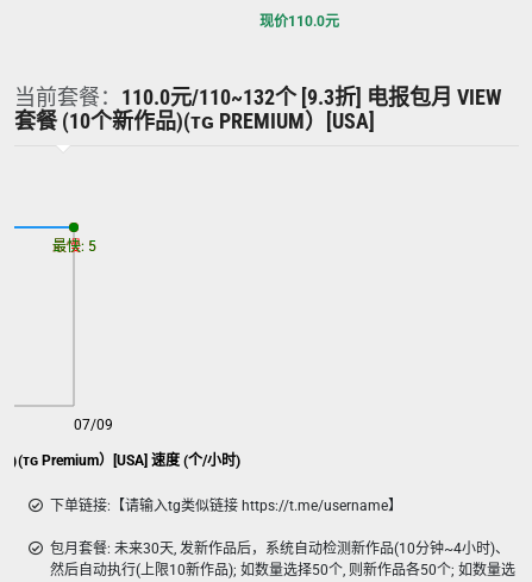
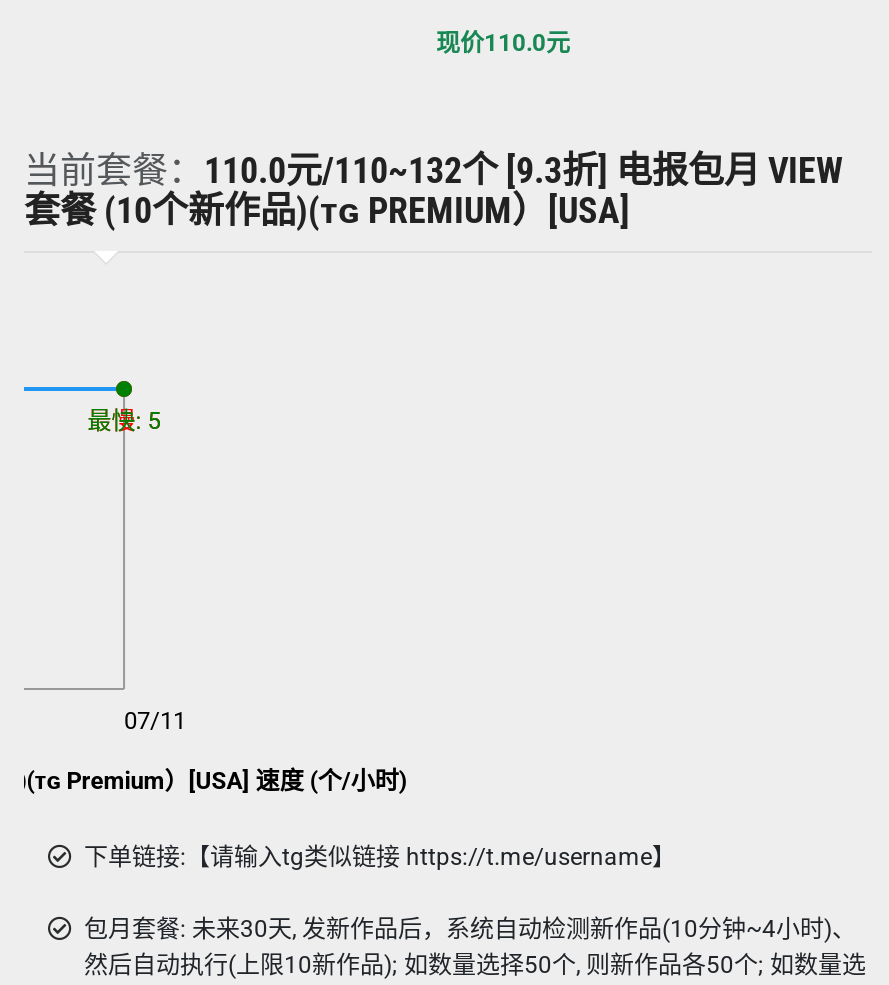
[74,417,113,433] 07/09 -> [124,707,186,735] 07/11

